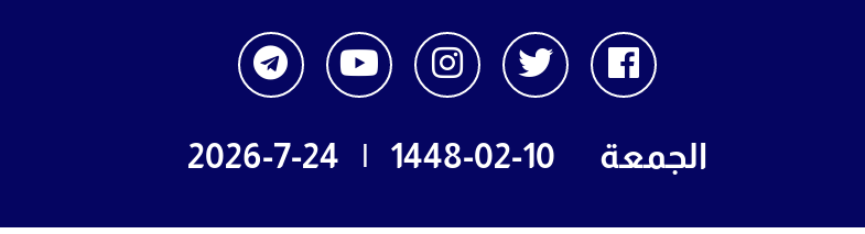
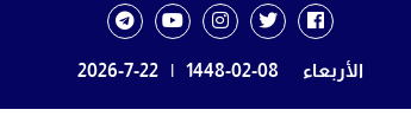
[187,137,339,175] 2026-7-24 -> [77,60,158,80] 2026-7-22
[390,137,707,175] الجمعة | 1448-02-10 -> [186,60,363,80] الأربعاء | 1448-02-08

